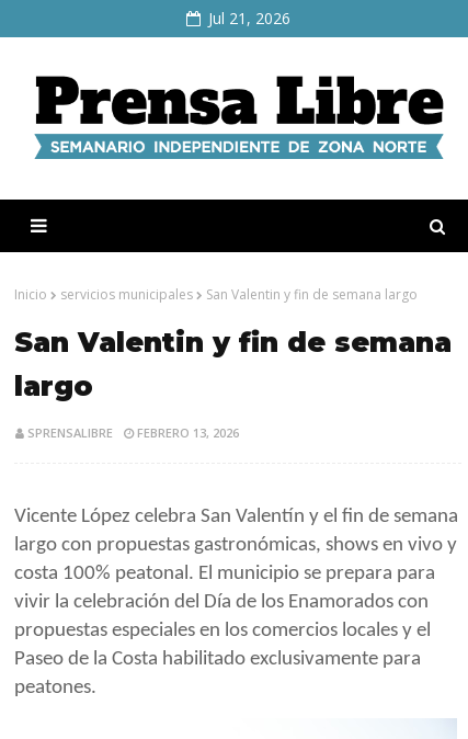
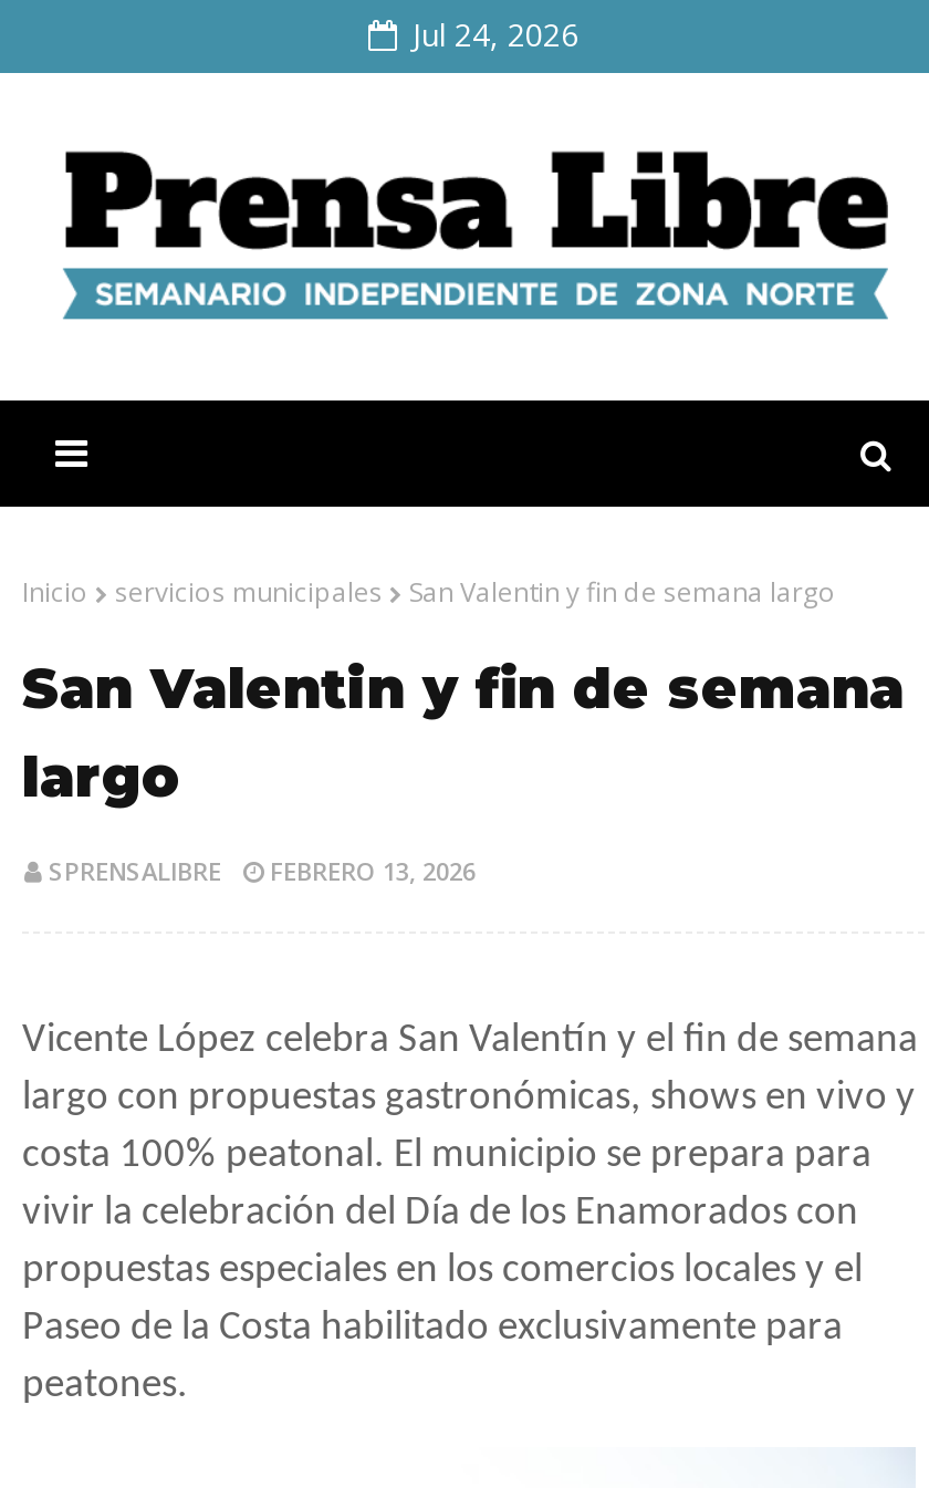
[208,8,290,29] Jul 21, 2026 -> [413,13,578,55] Jul 24, 2026

